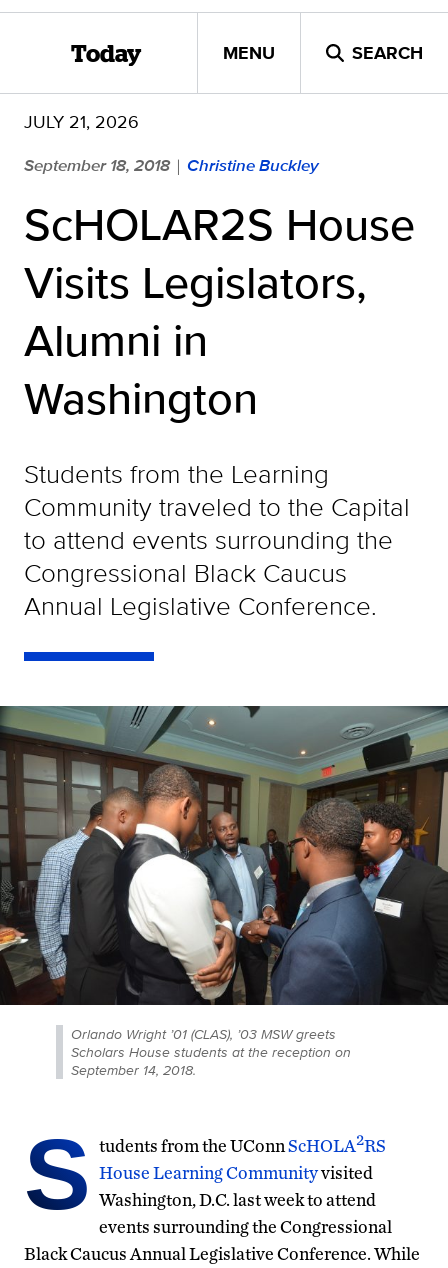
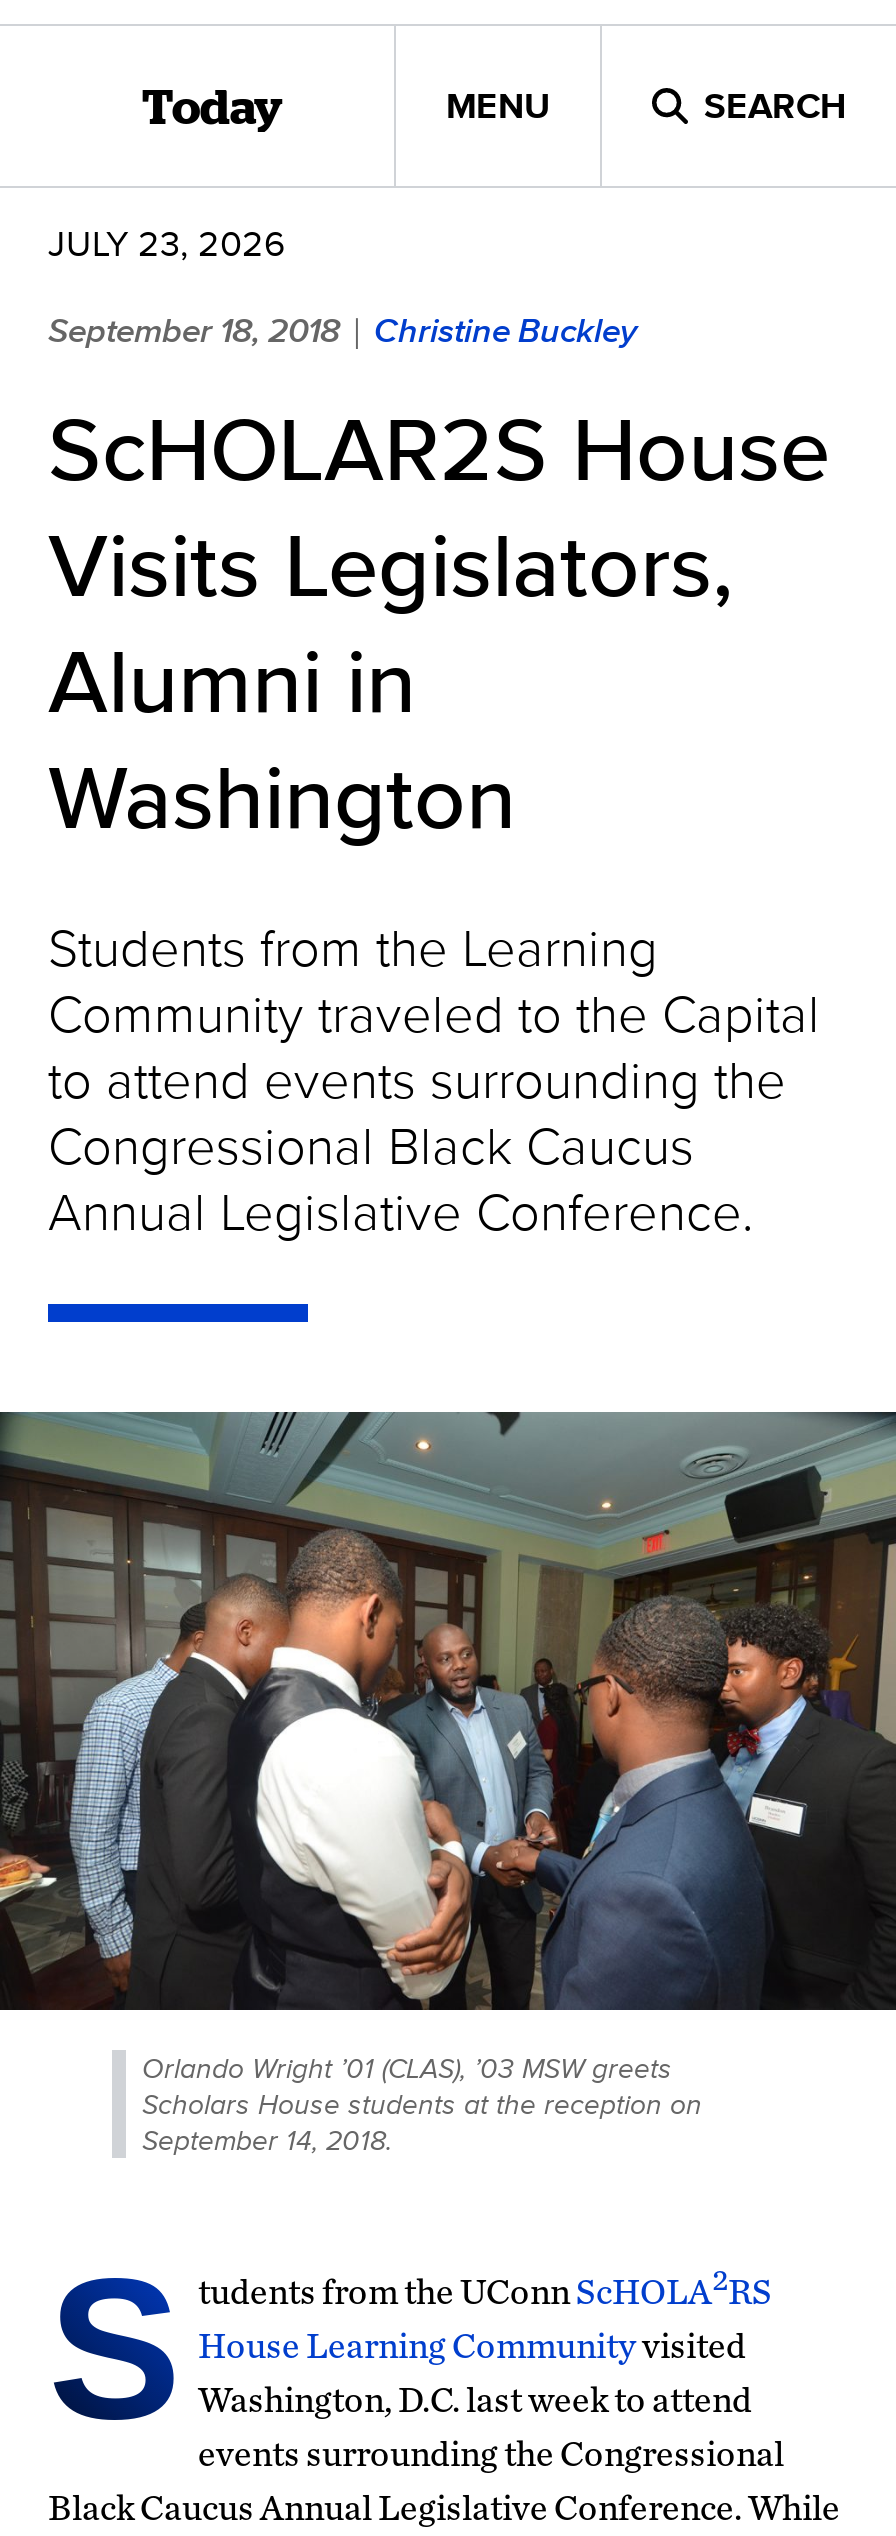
[24,109,139,134] JULY 21, 2026 -> [48,218,286,268] JULY 23, 2026

